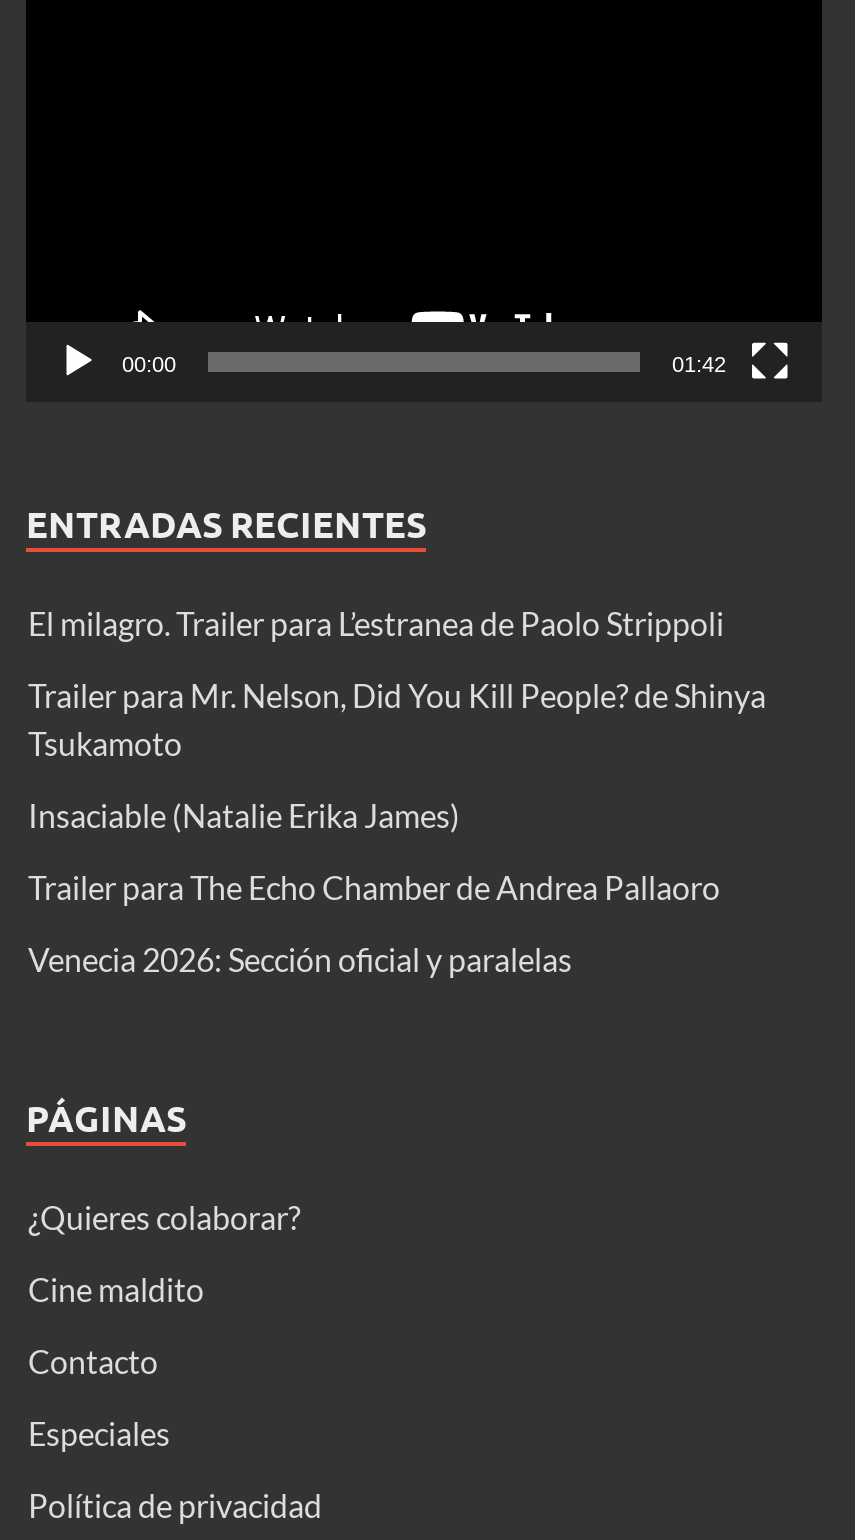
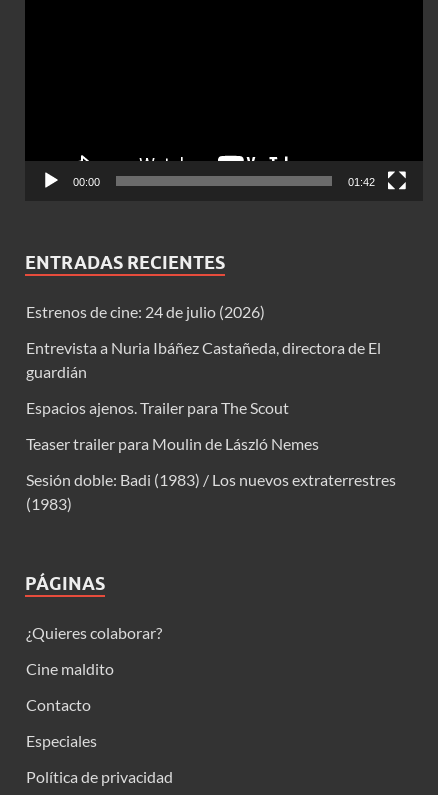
[28,604,724,642] El milagro. Trailer para L’estranea de Paolo Strippoli -> [26,302,265,321] Estrenos de cine: 24 de julio (2026)
[28,676,766,762] Trailer para Mr. Nelson, Did You Kill People? de Shinya | Tsukamoto -> [26,338,381,381] Entrevista a Nuria Ibáñez Castañeda, directora de El | guardián
[28,796,460,834] Insaciable (Natalie Erika James) -> [26,398,289,417] Espacios ajenos. Trailer para The Scout
[28,868,720,906] Trailer para The Echo Chamber de Andrea Pallaoro -> [26,434,319,453] Teaser trailer para Moulin de László Nemes
[28,940,572,978] Venecia 2026: Sección oficial y paralelas -> [26,470,396,513] Sesión doble: Badi (1983) / Los nuevos extraterrestres | (1983)

